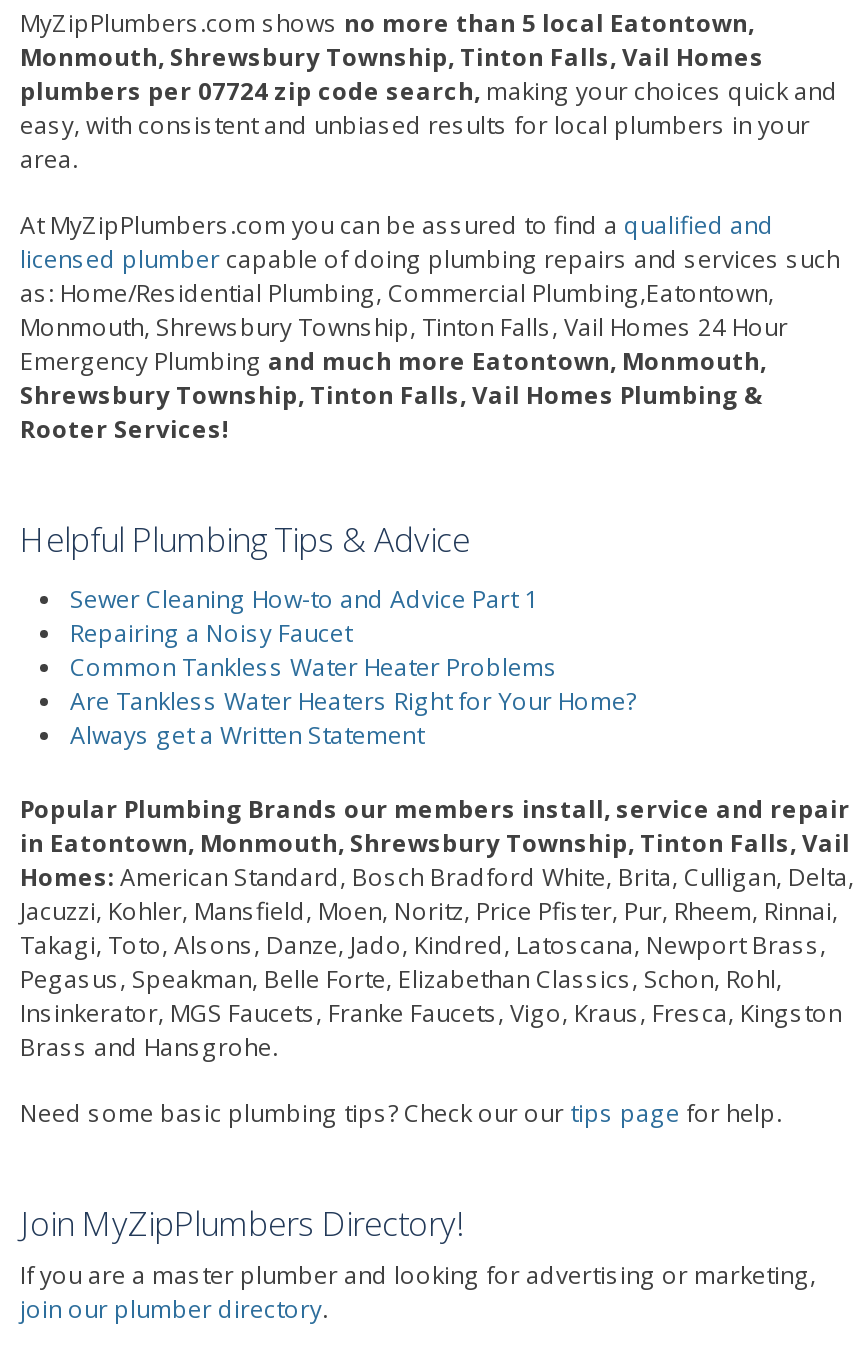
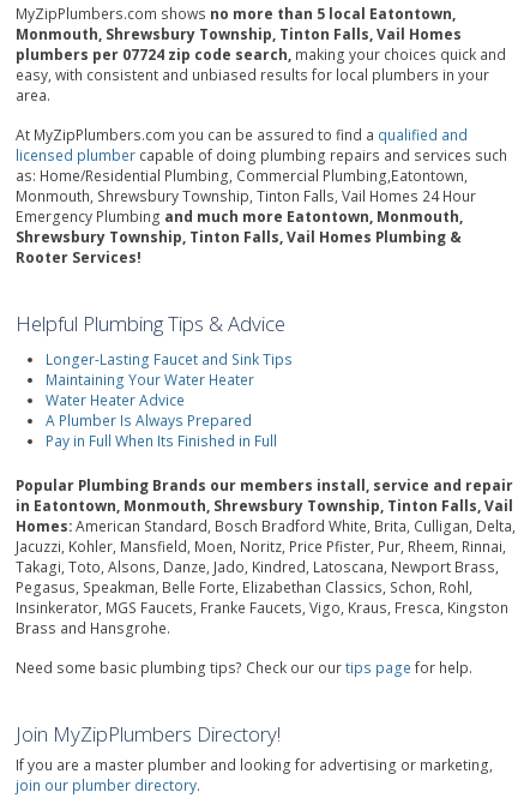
[70,582,636,752] Sewer Cleaning How-to and Advice Part 1 | Repairing a Noisy Faucet | Common Tankless Water Heater Problems | Are Tankless Water Heaters Right for Your Home? | Always get a Written Statement -> [46,349,293,451] Longer-Lasting Faucet and Sink Tips | Maintaining Your Water Heater | Water Heater Advice | A Plumber Is Always Prepared | Pay in Full When Its Finished in Full

